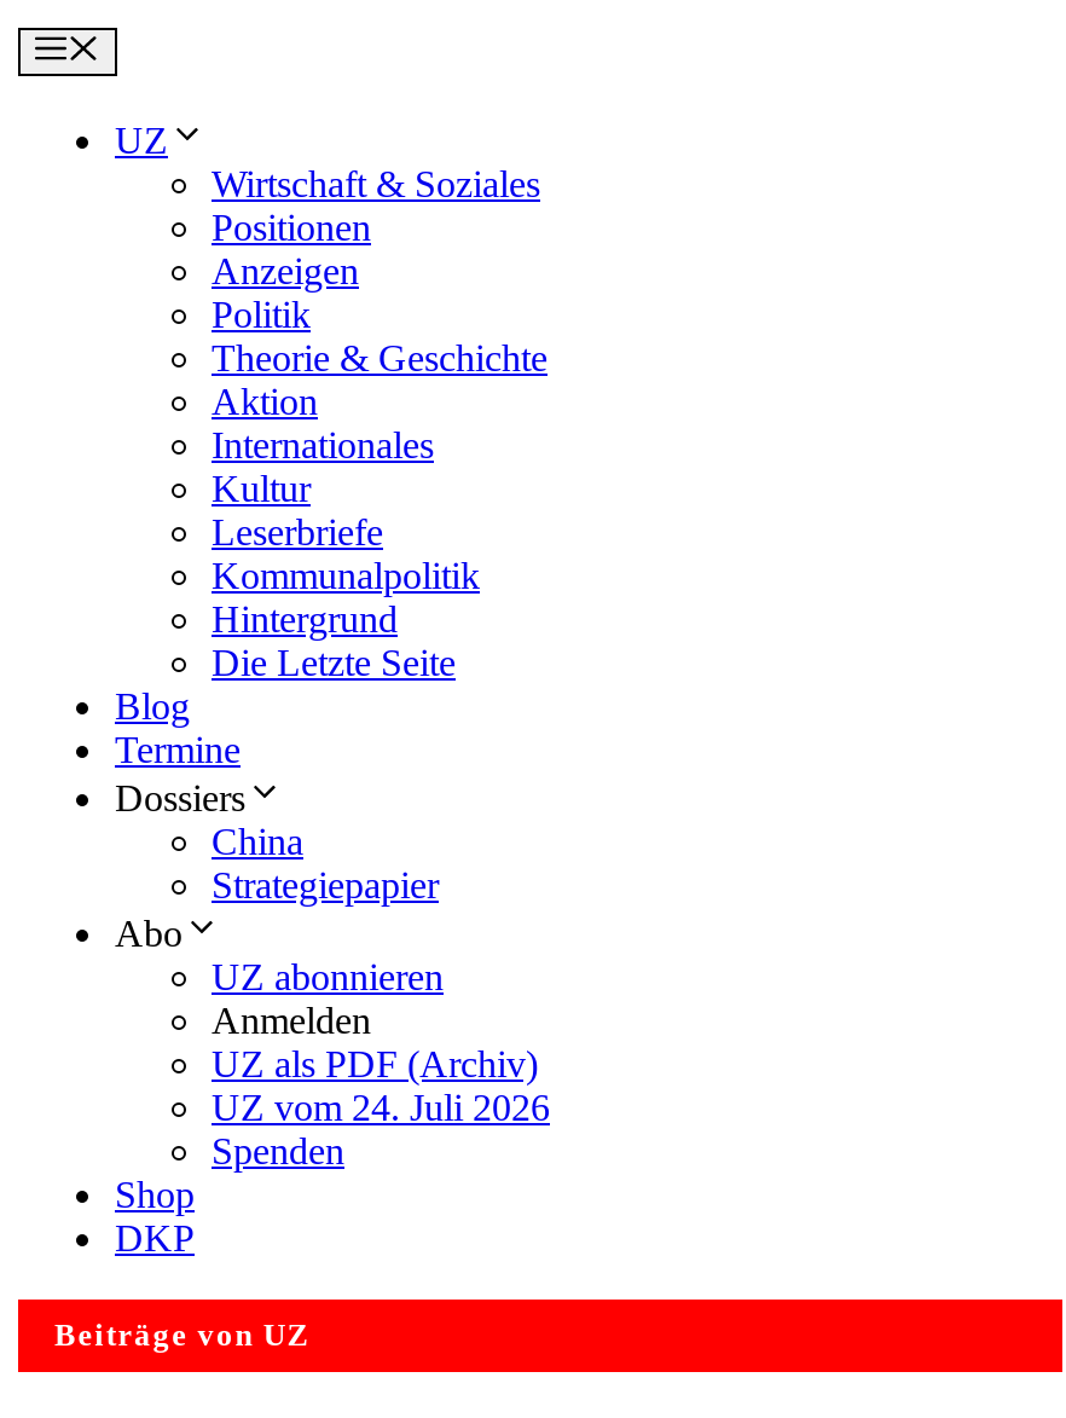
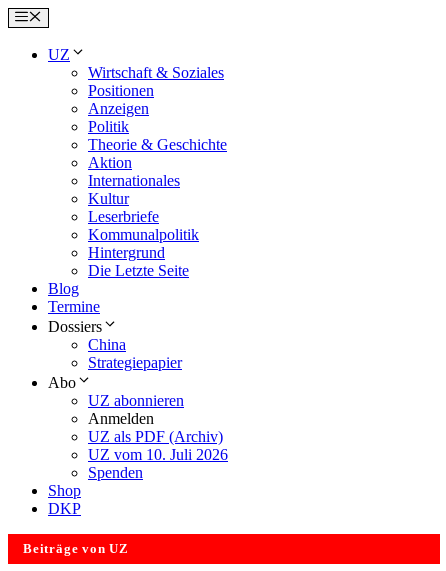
[212,1087,550,1129] UZ vom 24. Juli 2026 -> [88,446,228,463] UZ vom 10. Juli 2026

